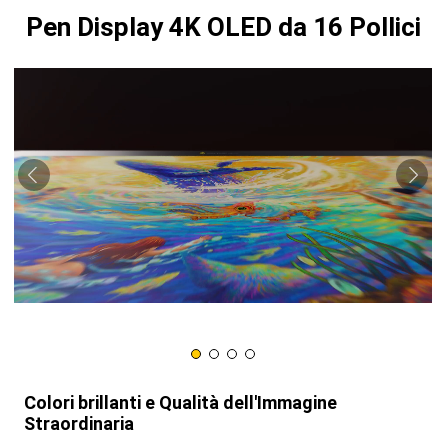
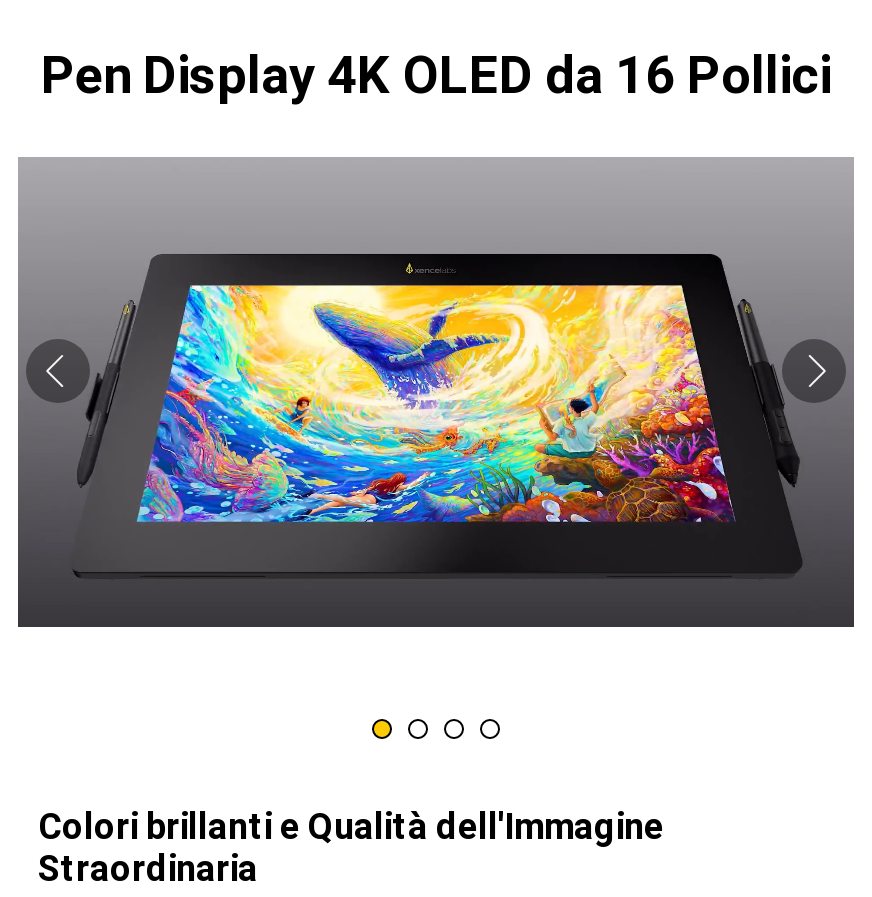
[13,68,432,304] [image] -> [16,159,854,629] [image]

